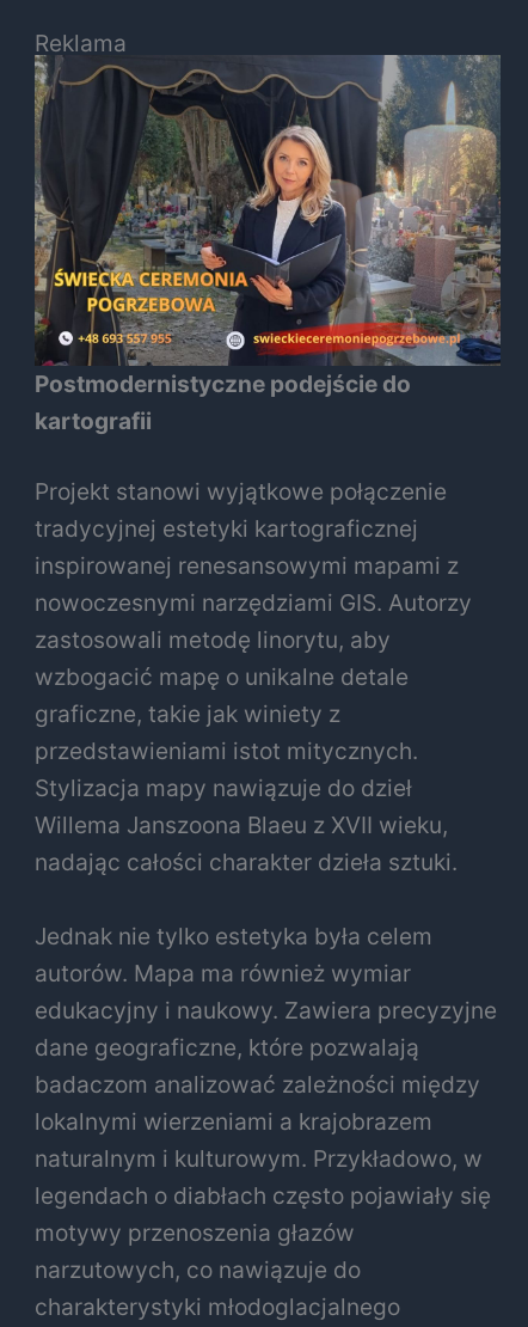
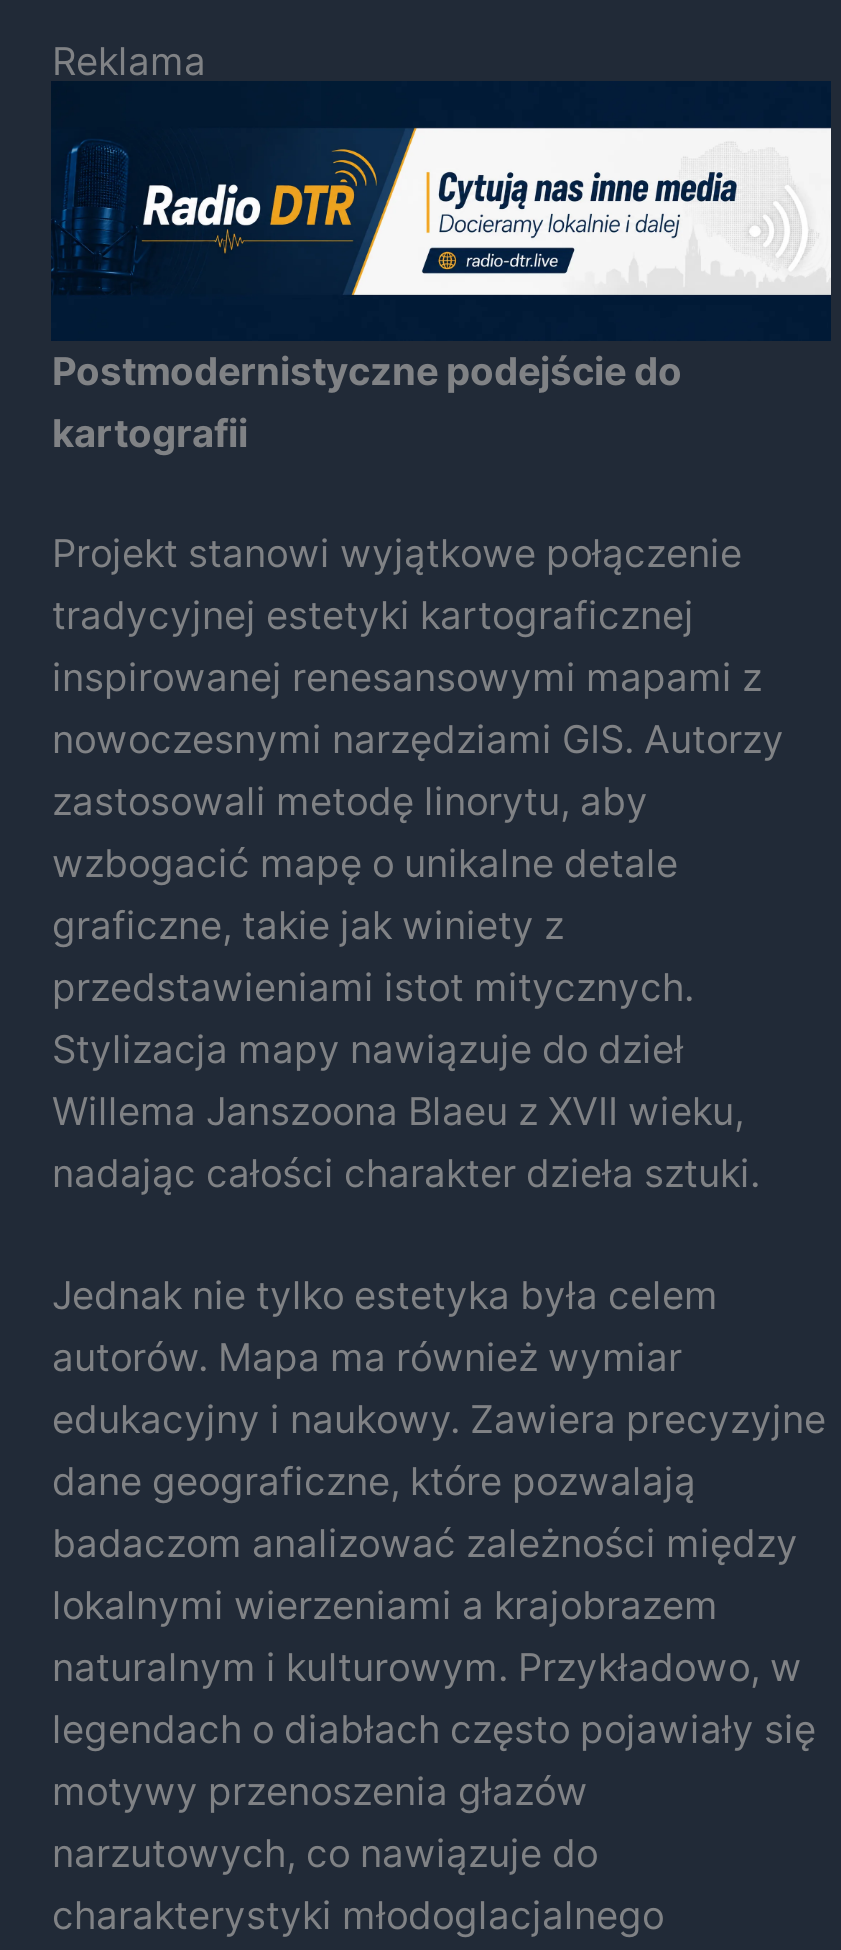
[33,54,502,367] [image] -> [51,81,833,341] [image]

